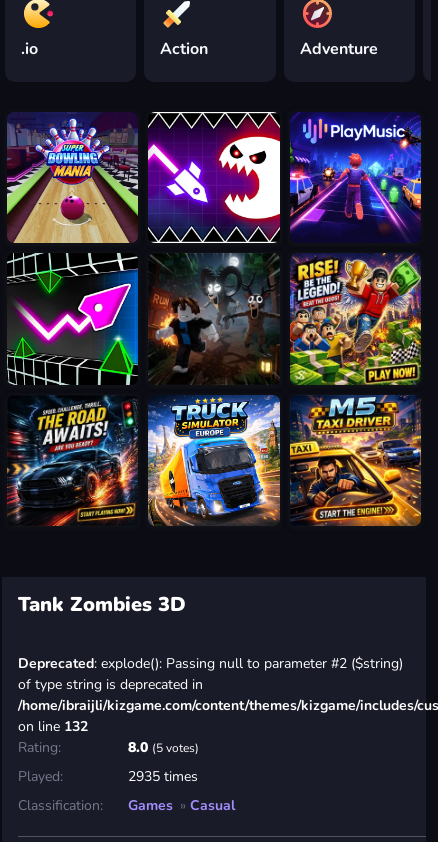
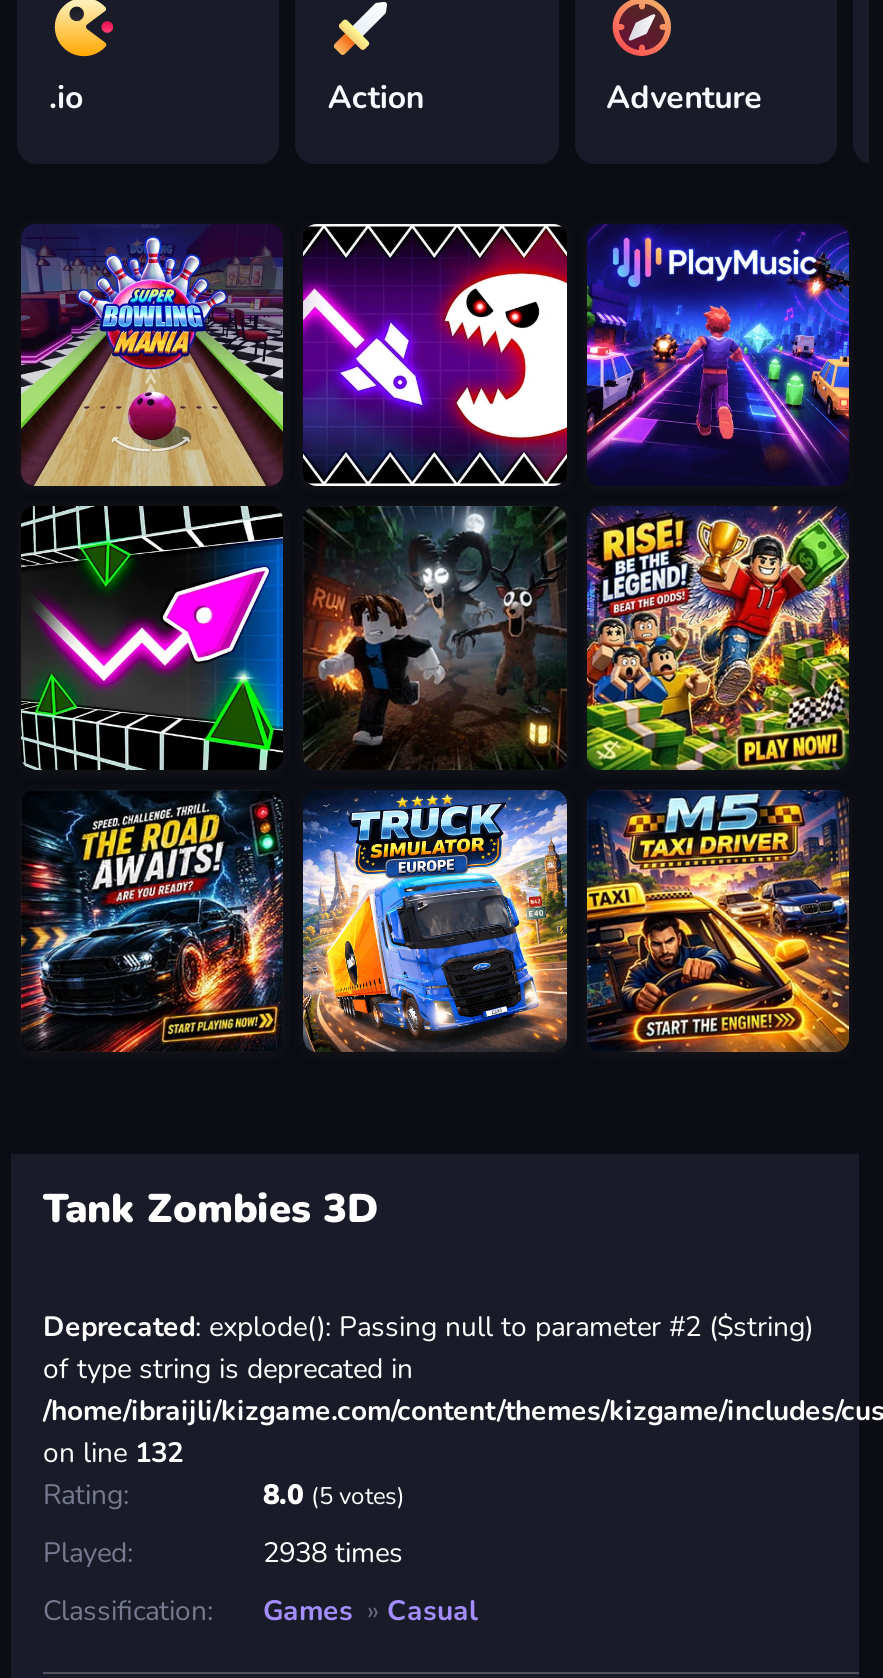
[128,767,198,786] 2935 times -> [263,1534,403,1572] 2938 times

